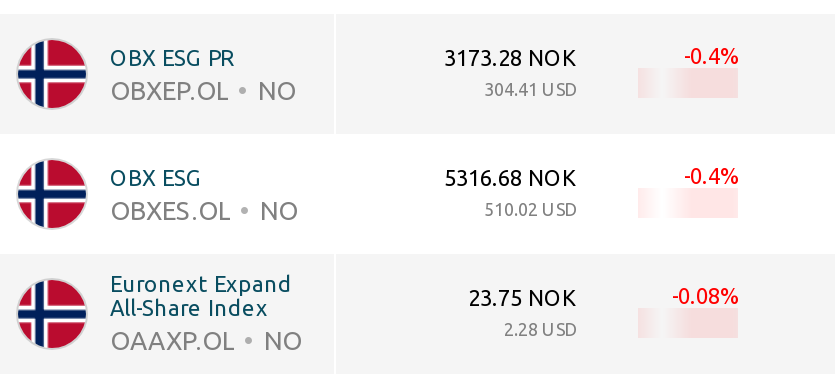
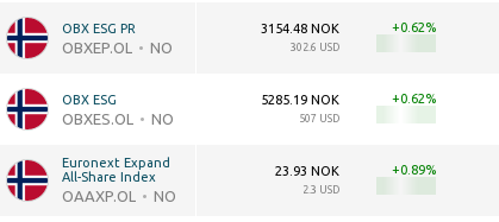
[444,46,576,70] 3173.28 NOK -> [261,21,339,36] 3154.48 NOK
[684,44,720,68] -0.4 -> [392,20,425,34] +0.62
[484,80,576,100] 304.41 USD -> [291,42,339,53] 302.6 USD
[444,166,576,190] 5316.68 NOK -> [261,93,339,107] 5285.19 NOK
[684,164,720,188] -0.4 -> [392,91,425,106] +0.62
[484,200,576,220] 510.02 USD -> [299,113,339,125] 507 USD
[468,286,576,310] 23.75 NOK -> [275,164,339,178] 23.93 NOK
[672,284,720,308] -0.08 -> [392,163,425,177] +0.89
[504,320,576,340] 2.28 USD -> [302,184,339,196] 2.3 USD

